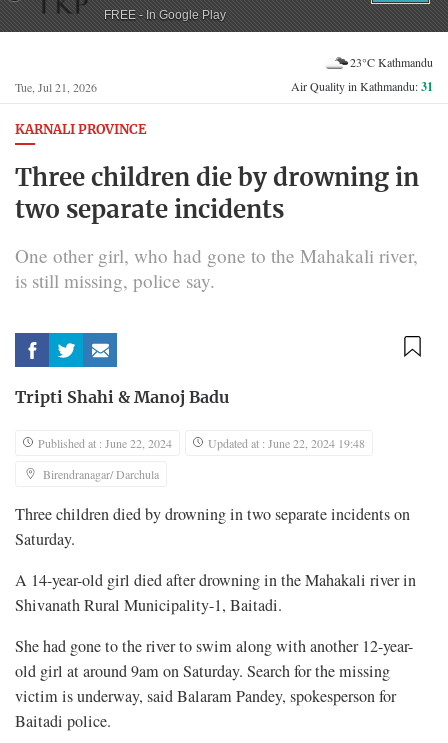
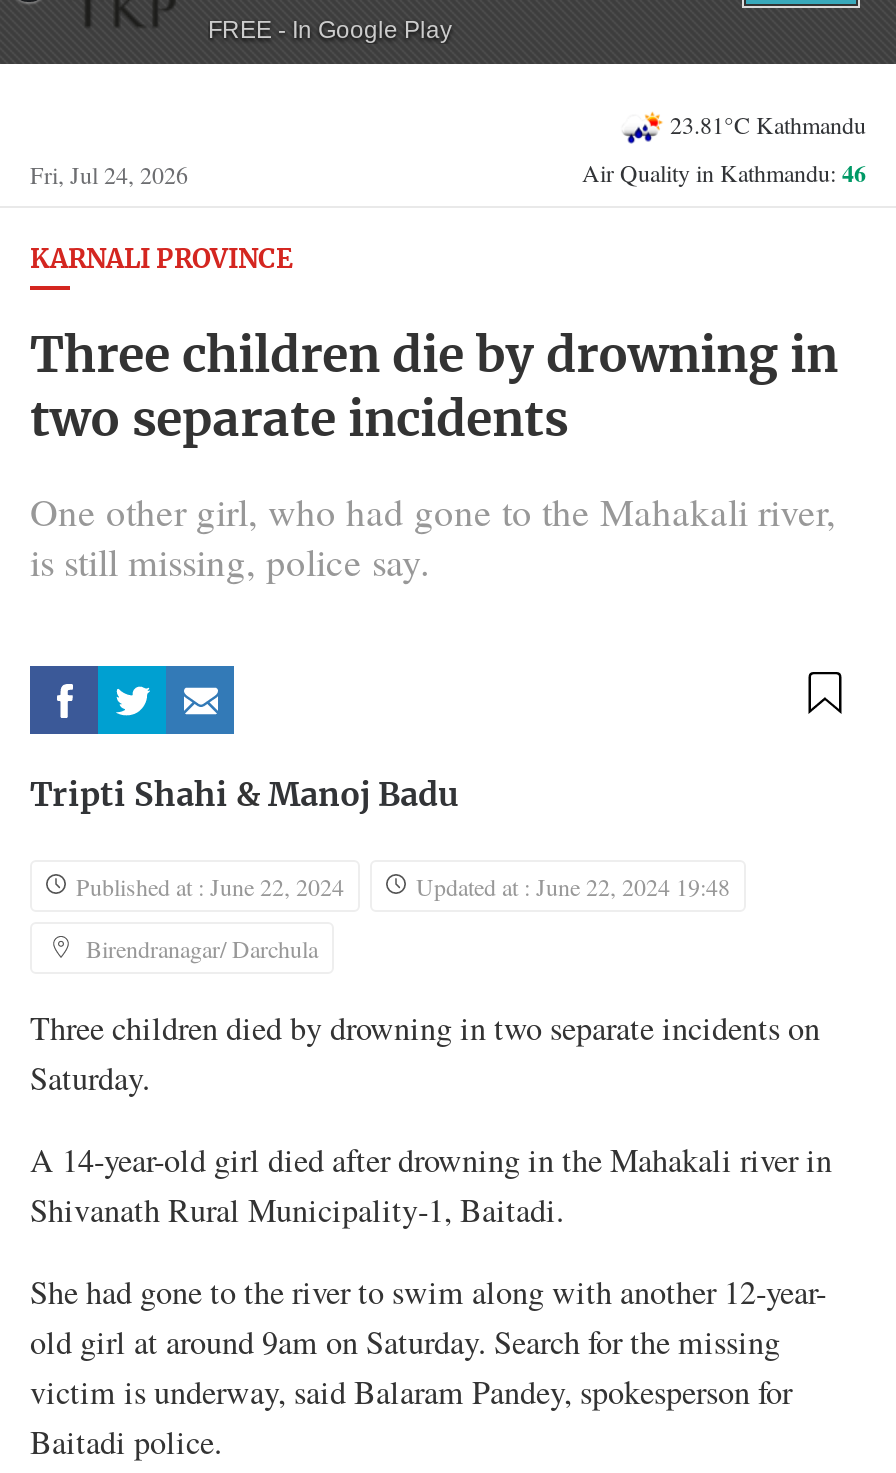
[350,54,433,70] 23°C Kathmandu -> [670,107,866,139] 23.81°C Kathmandu
[15,79,97,95] Tue, Jul 21, 2026 -> [30,158,188,190] Fri, Jul 24, 2026
[291,78,433,95] Air Quality in Kathmandu: 31 -> [582,156,866,190] Air Quality in Kathmandu: 46

